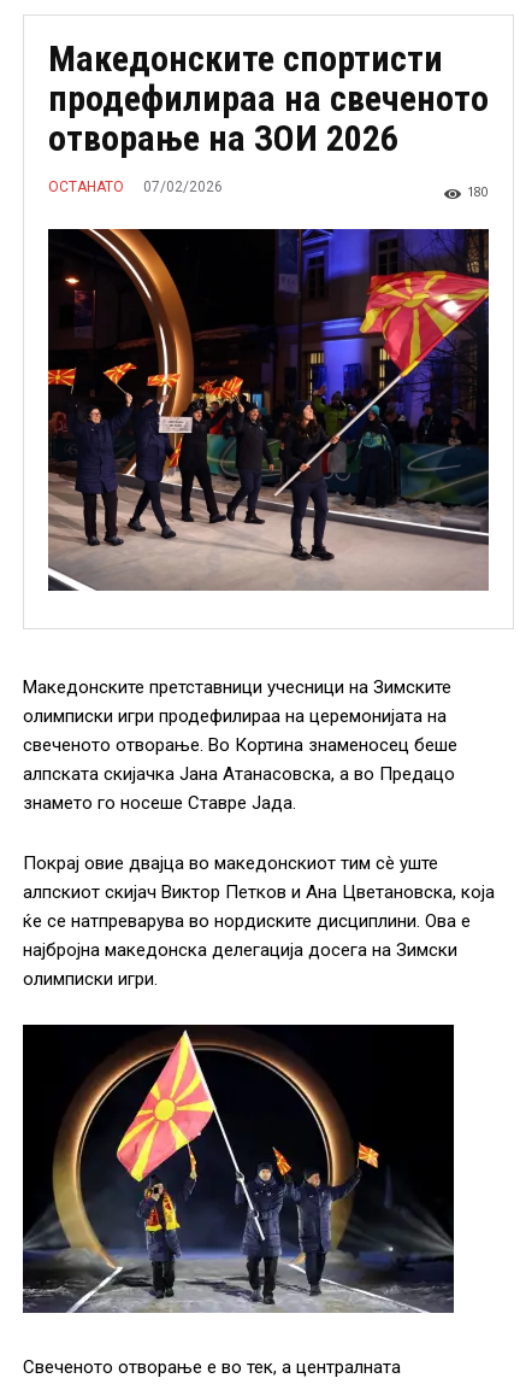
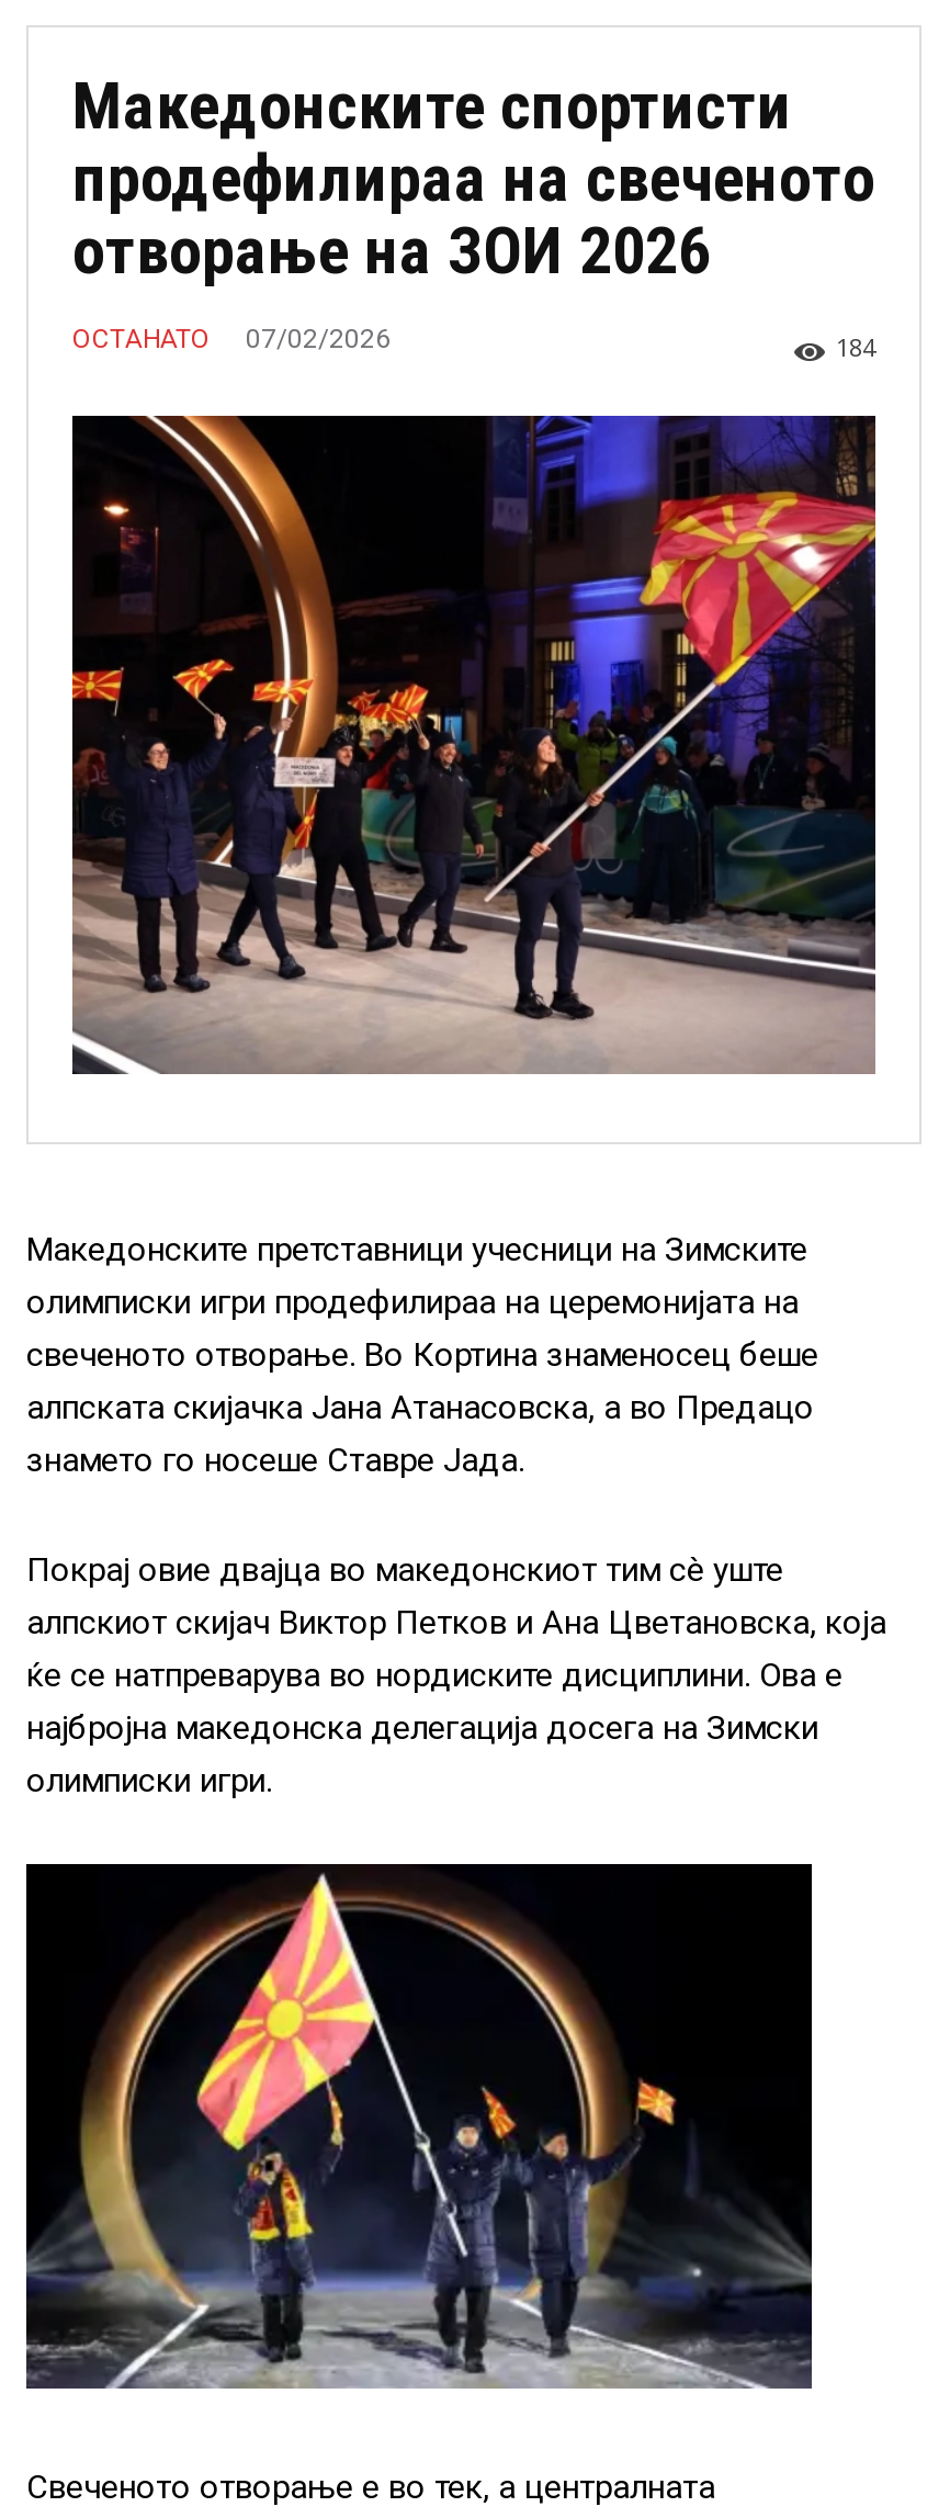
[467,182,489,200] 180 -> [836,330,875,363] 184

